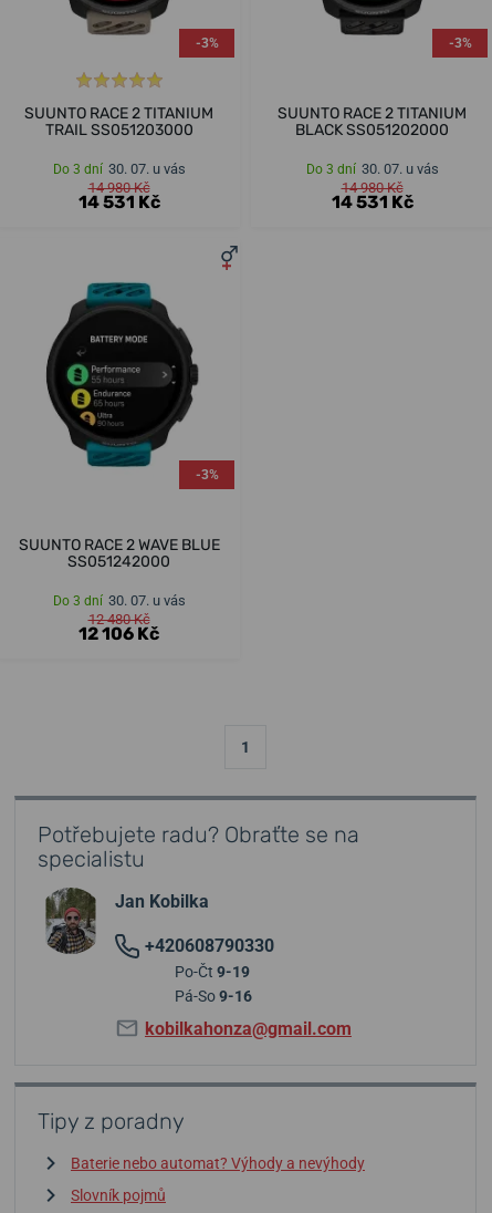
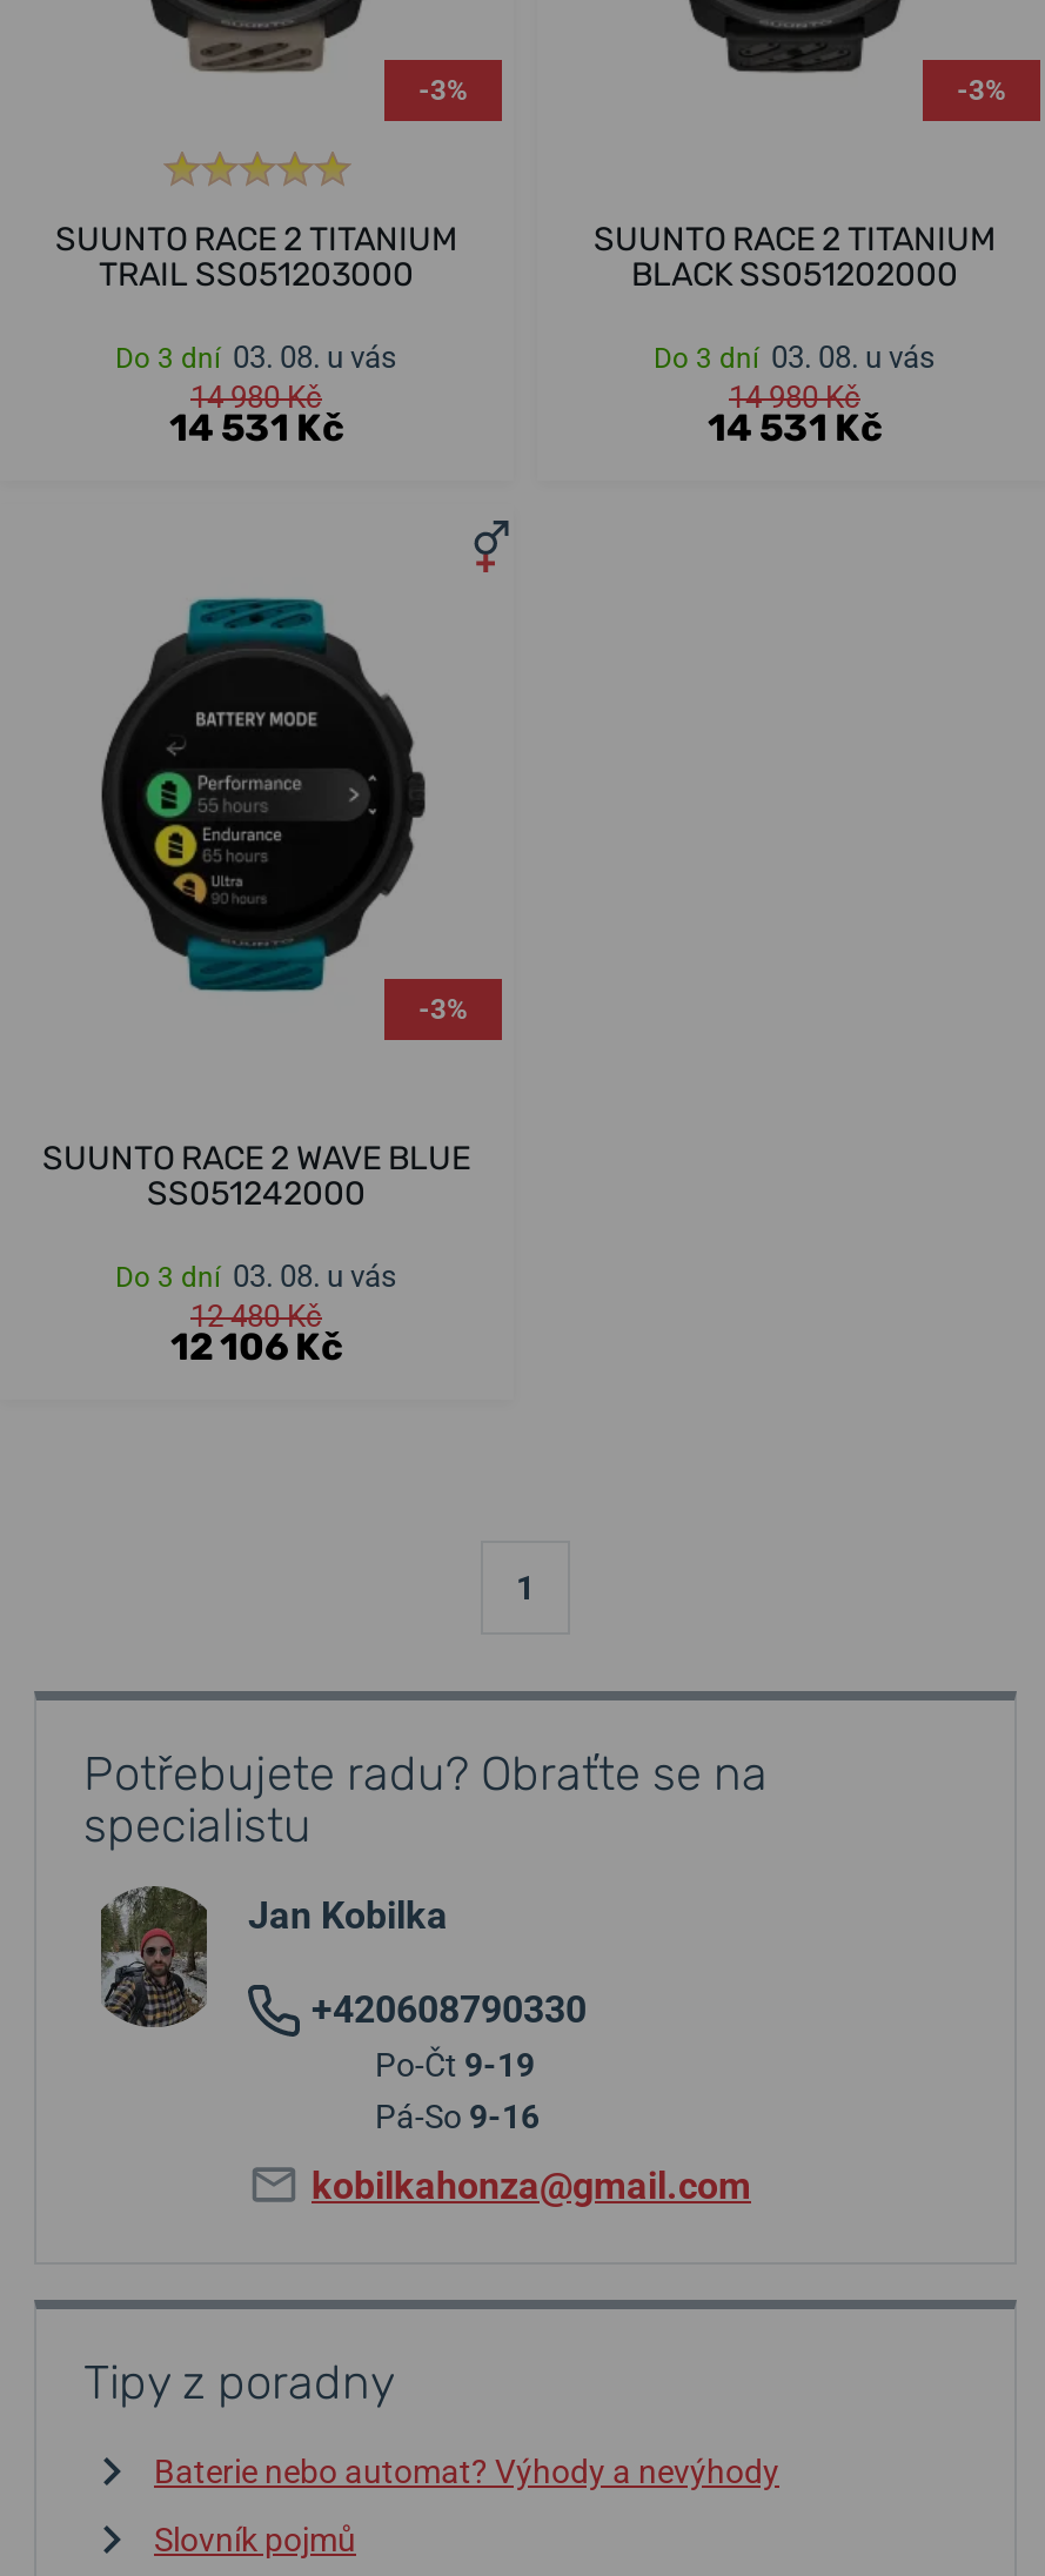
[53,160,185,177] Do 3 dní 30. 07. u vás -> [115,340,397,375] Do 3 dní 03. 08. u vás
[306,160,438,177] Do 3 dní 30. 07. u vás -> [654,340,936,375] Do 3 dní 03. 08. u vás
[53,592,185,609] Do 3 dní 30. 07. u vás -> [115,1258,397,1294] Do 3 dní 03. 08. u vás

